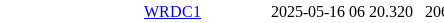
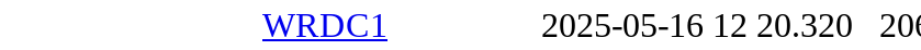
[271,3,413,20] 2025-05-16 06 20.320 -> [541,7,853,44] 2025-05-16 12 20.320

